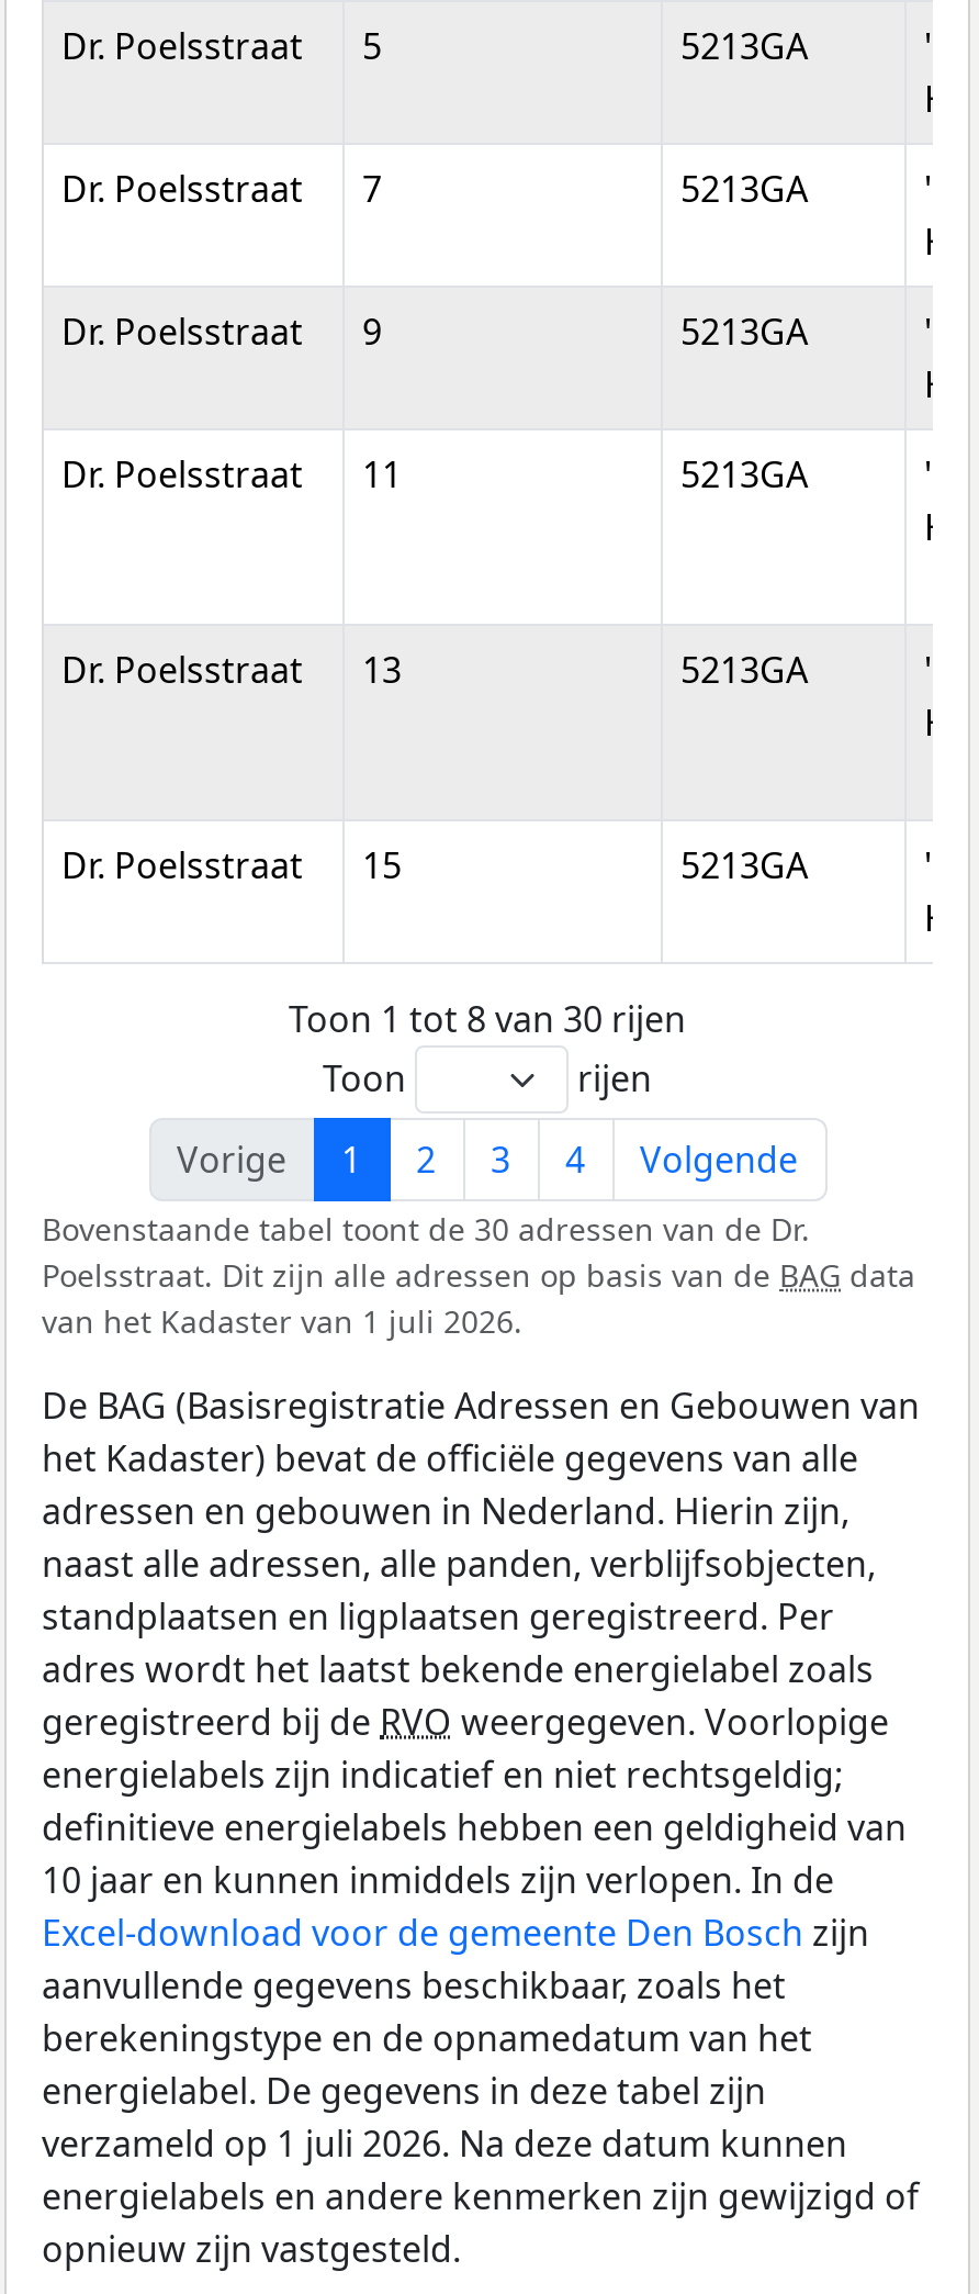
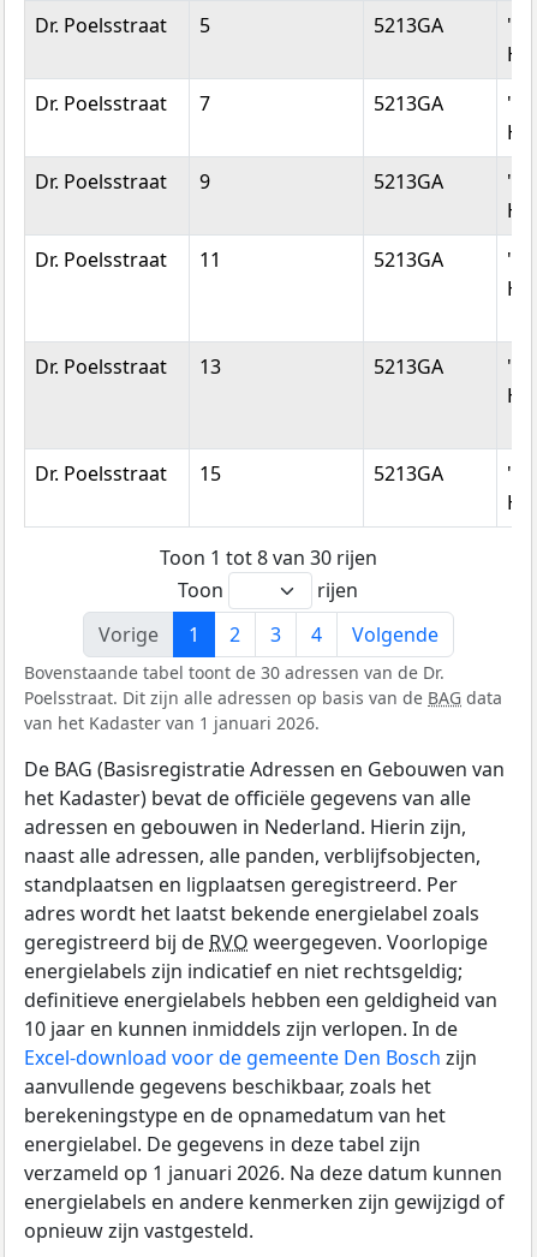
[42,1301,522,1343] van het Kadaster van 1 juli 2026. -> [24,712,320,735] van het Kadaster van 1 januari 2026.
[42,2120,847,2168] verzameld op 1 juli 2026. Na deze datum kunnen -> [24,1160,502,1186] verzameld op 1 januari 2026. Na deze datum kunnen

